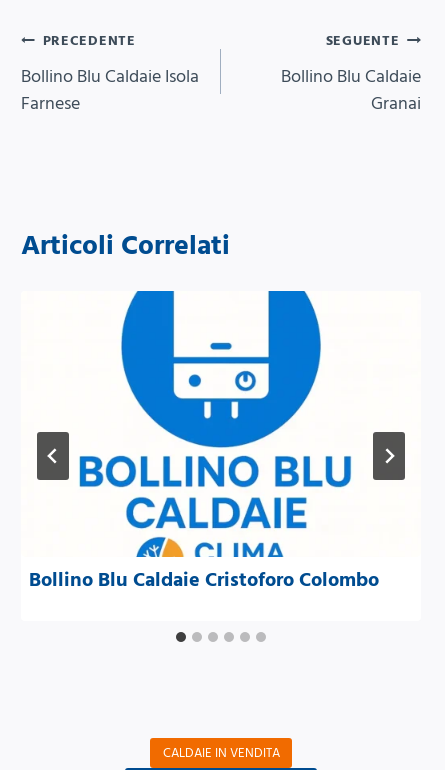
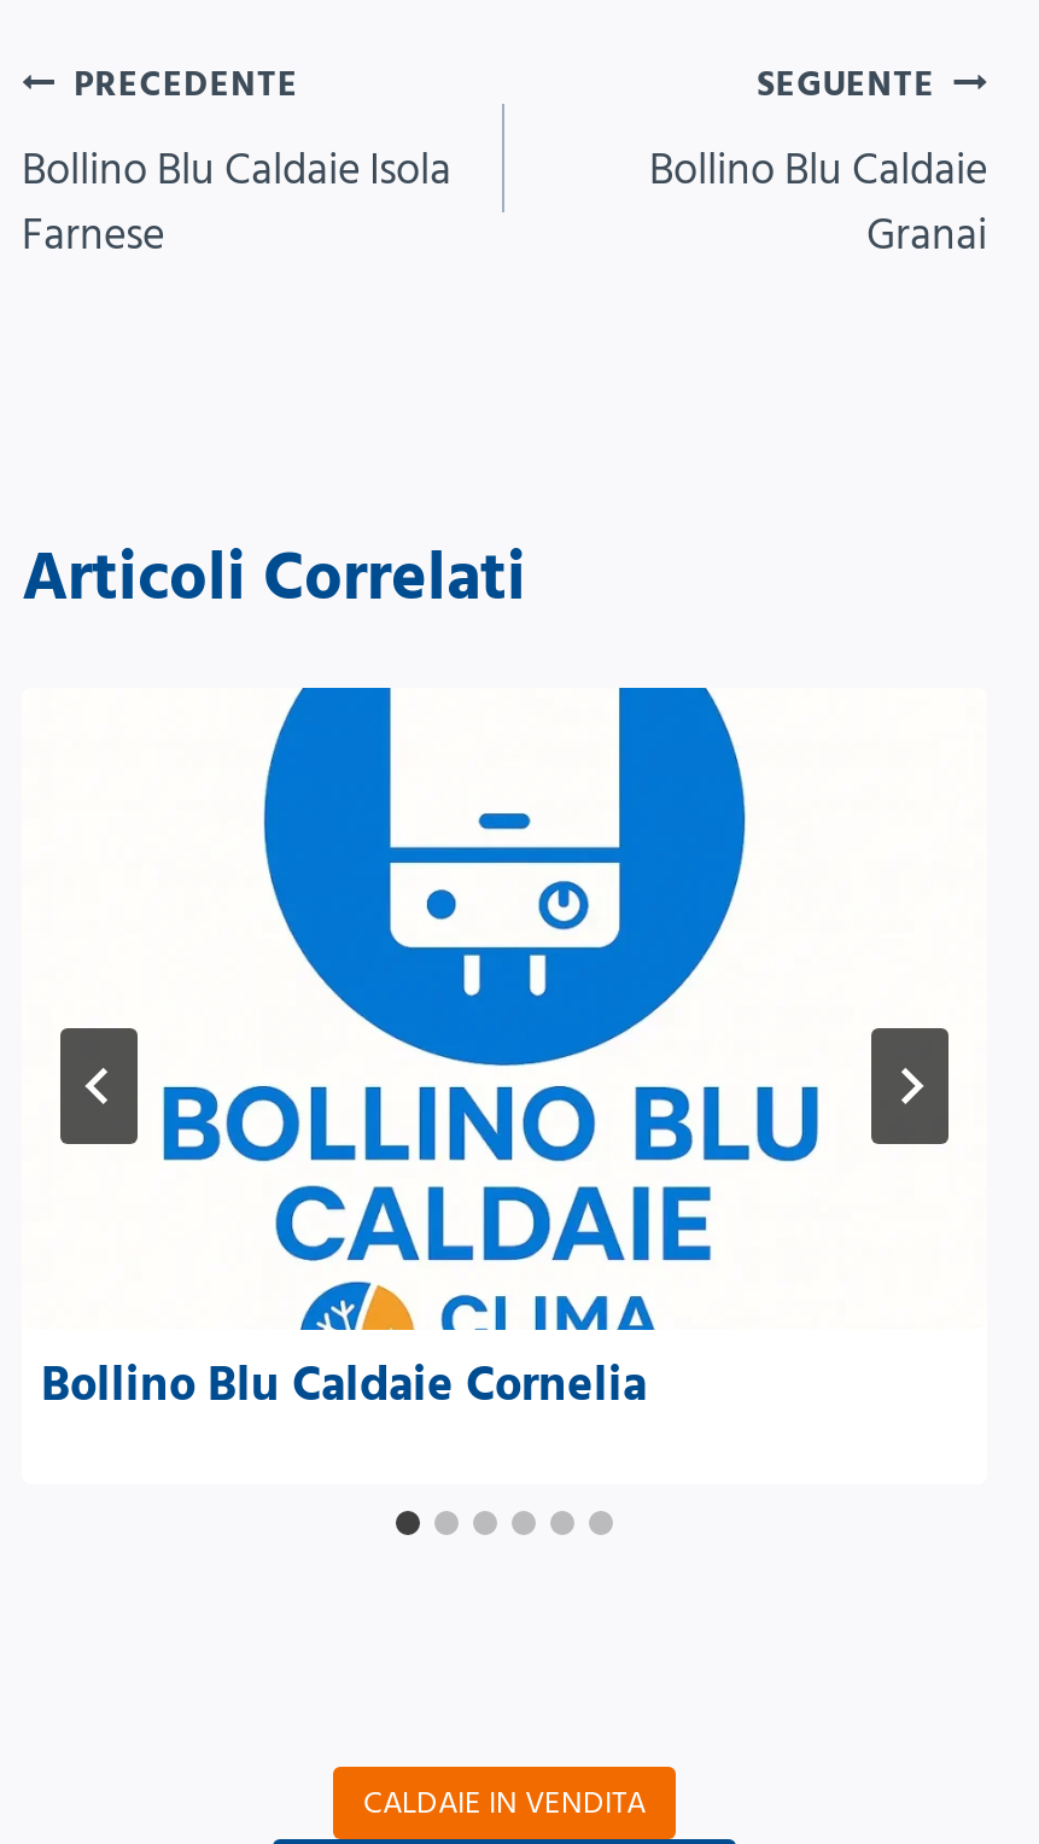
[29,566,379,594] Bollino Blu Caldaie Cristoforo Colombo -> [41,1352,647,1420] Bollino Blu Caldaie Cornelia

